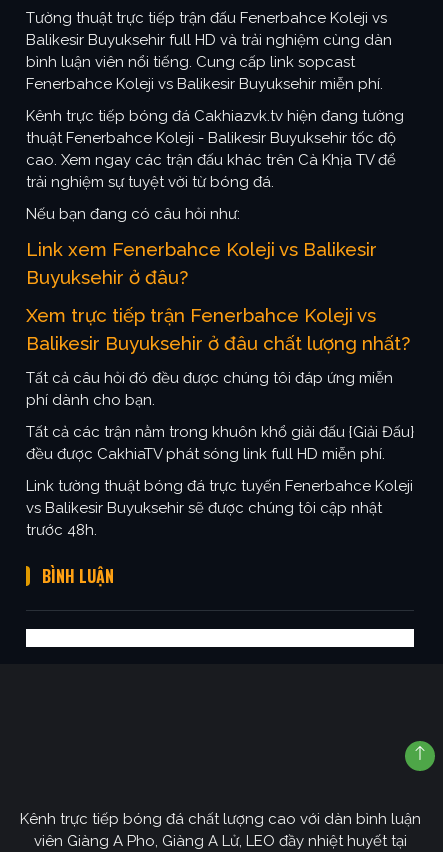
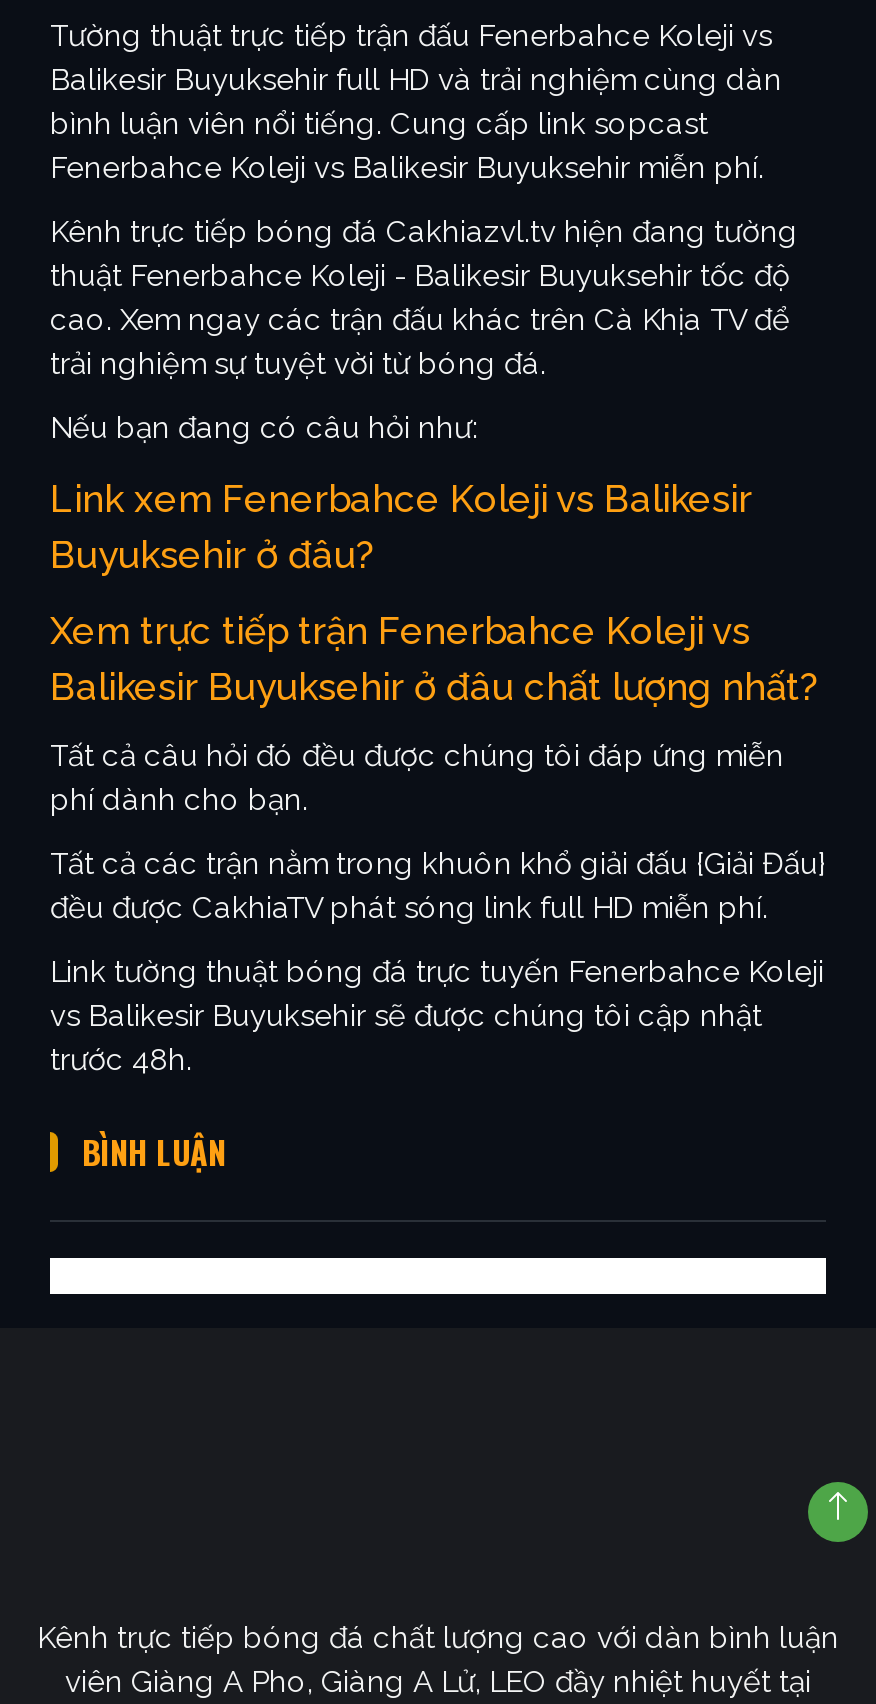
[26,107,404,125] Kênh trực tiếp bóng đá Cakhiazvk.tv hiện đang tường -> [50,214,798,250] Kênh trực tiếp bóng đá Cakhiazvl.tv hiện đang tường

